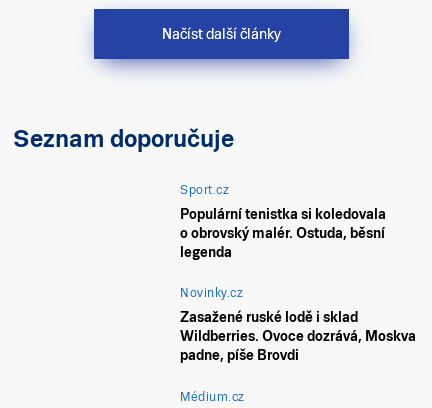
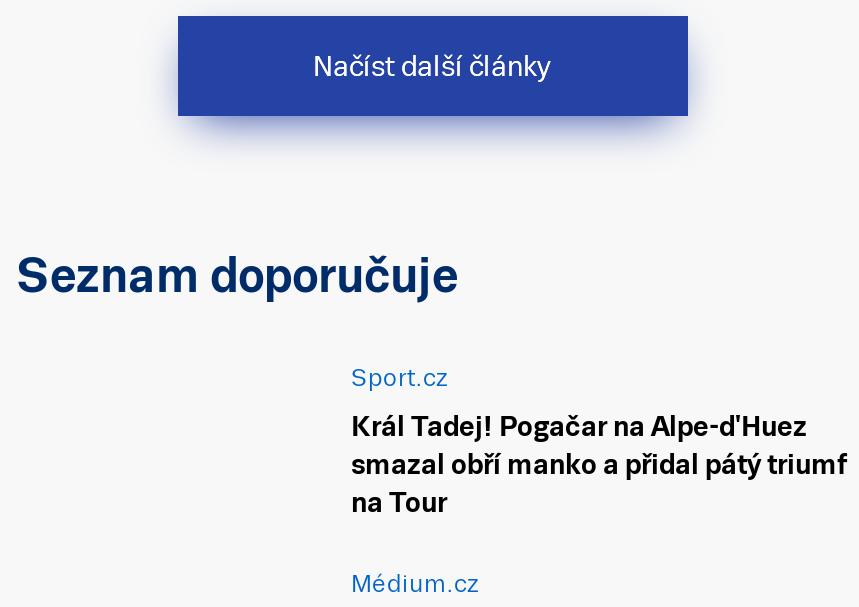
[180,206,416,363] Populární tenistka si koledovala | o obrovský malér. Ostuda, běsní | legenda | Novinky.cz | Zasažené ruské lodě i sklad | Wildberries. Ovoce dozrává, Moskva | padne, píše Brovdi -> [351,410,847,518] Král Tadej! Pogačar na Alpe-d'Huez | smazal obří manko a přidal pátý triumf | na Tour

